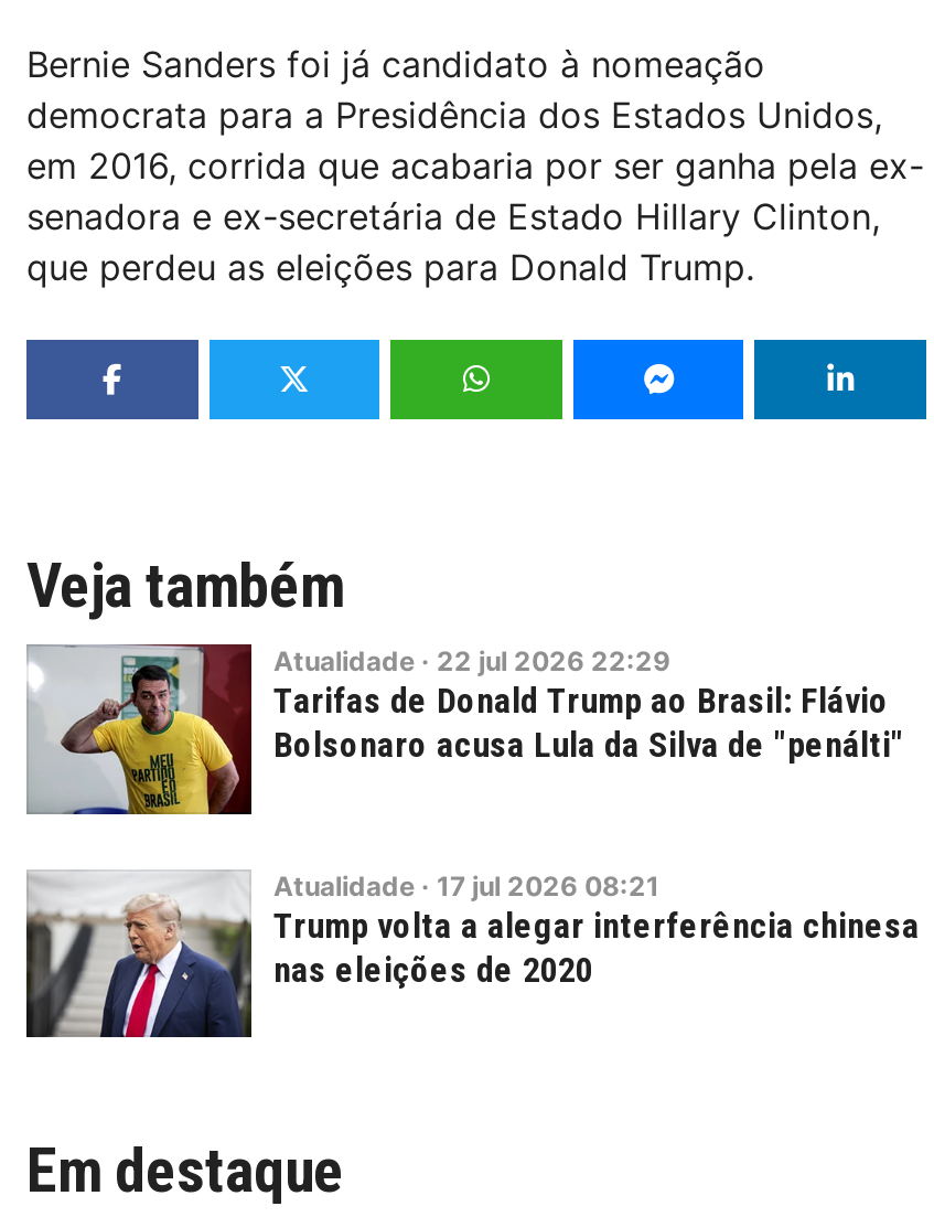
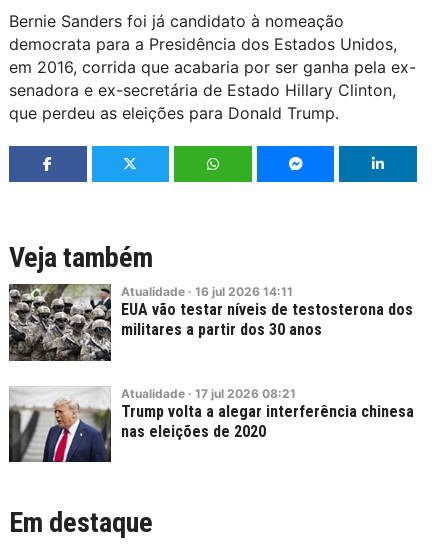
[29,644,904,814] [image] | Atualidade · 22 jul 2026 22:29 | Tarifas de Donald Trump ao Brasil: Flávio | Bolsonaro acusa Lula da Silva de "penálti" -> [8,284,413,362] [image] | Atualidade · 16 jul 2026 14:11 | EUA vão testar níveis de testosterona dos | militares a partir dos 30 anos

